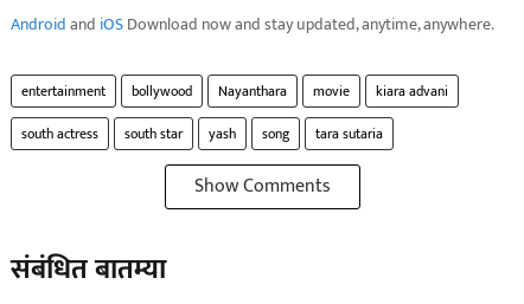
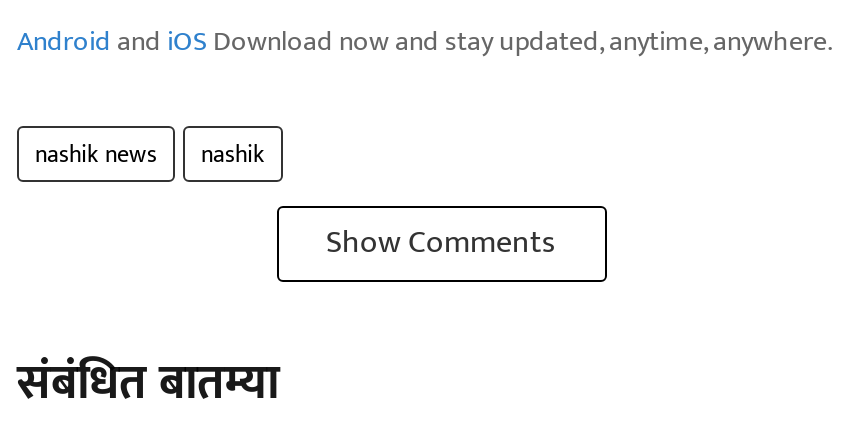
[21,79,448,145] entertainment | bollywood | Nayanthara | movie | kiara advani | south actress | south star | yash | song | tara sutaria -> [35,134,265,174] nashik news | nashik

